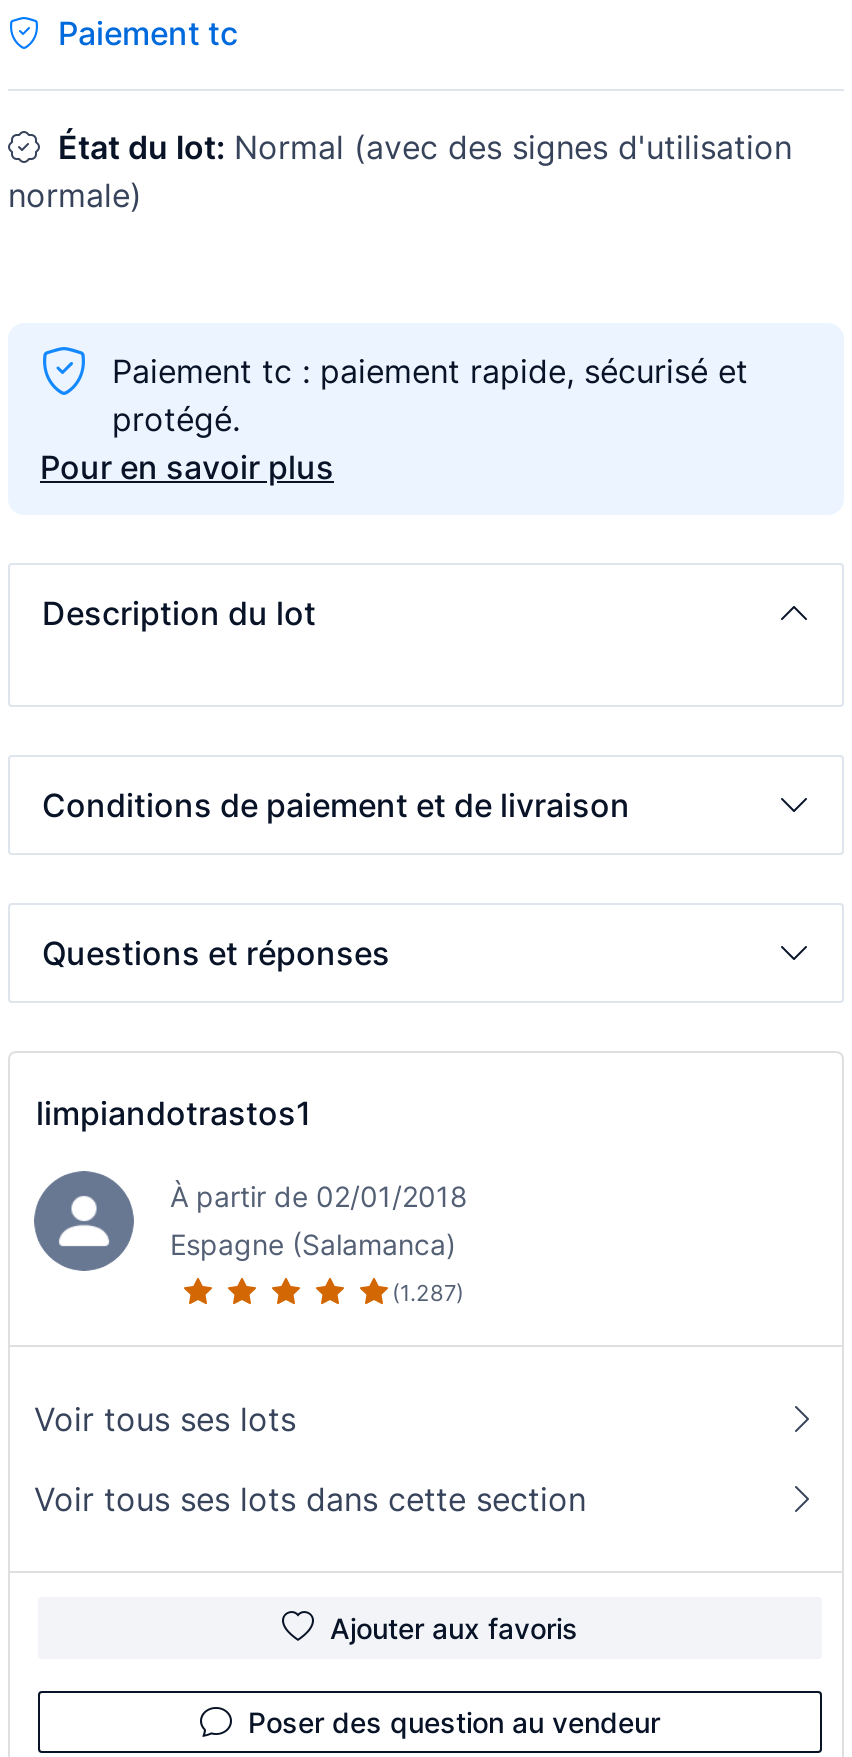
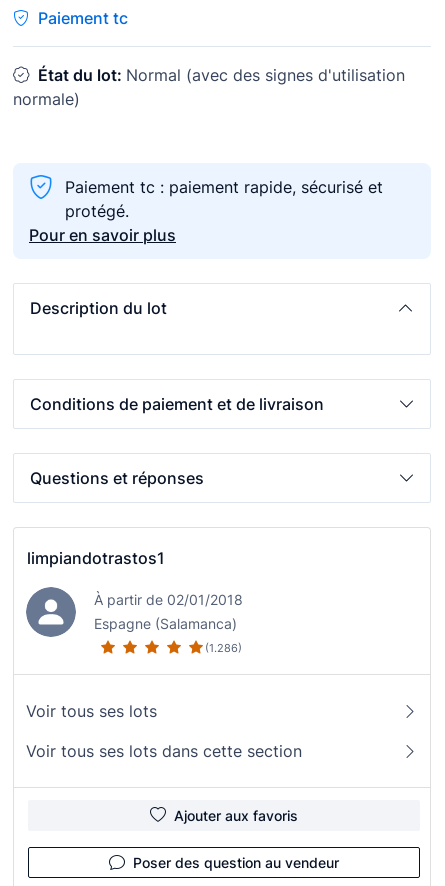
[392,1279,464,1307] (1.287) -> [205,641,242,655] (1.286)

